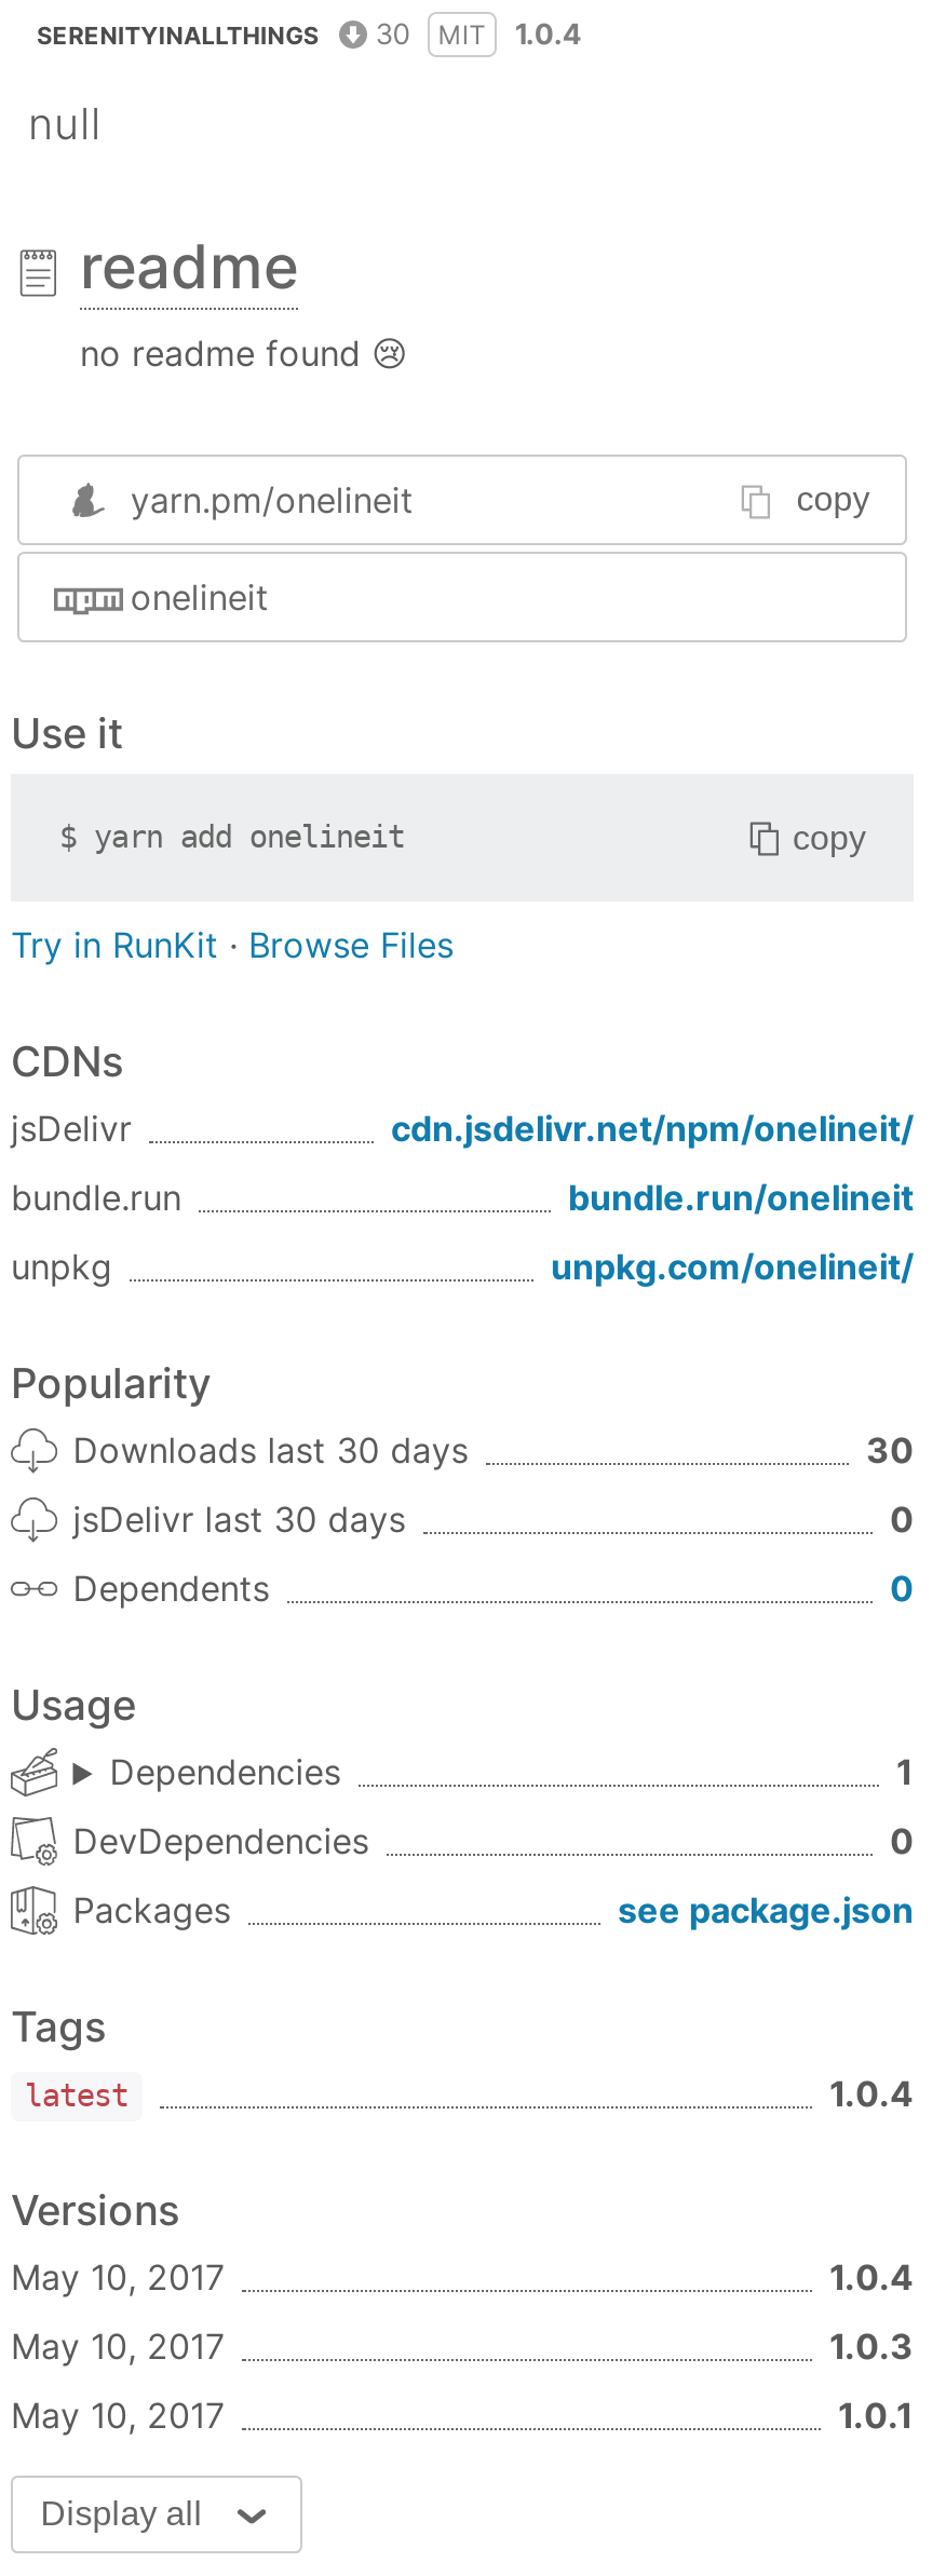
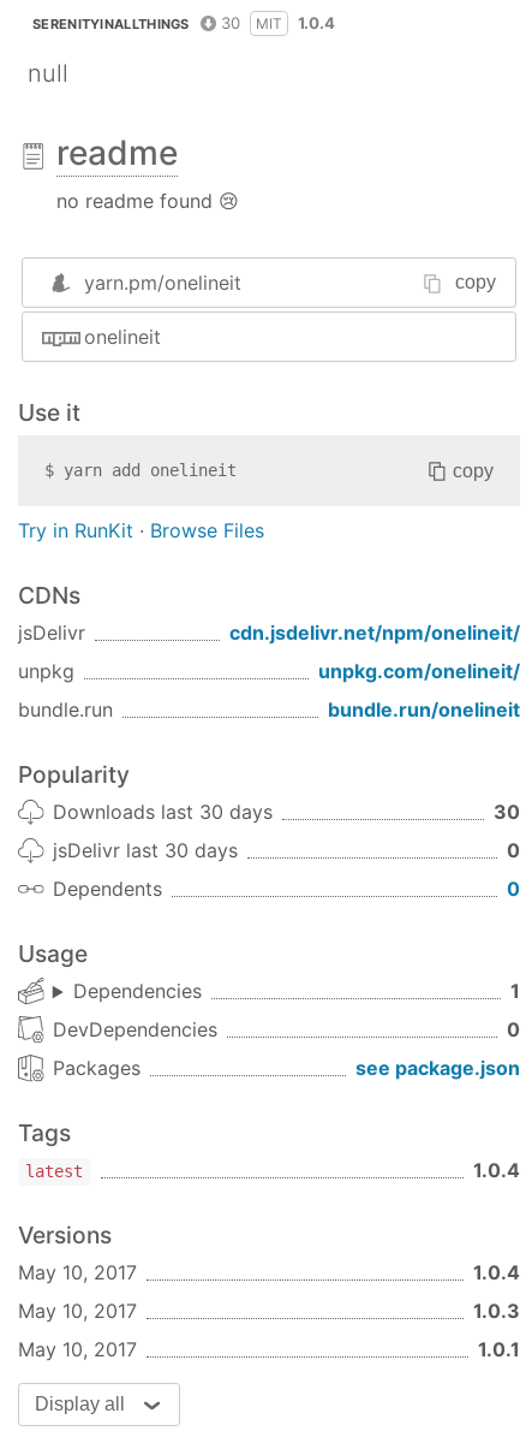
moved [11,1176,914,1220] -> [18,698,520,722]: bundle.run | bundle.run/onelineit
moved [11,1245,914,1289] -> [18,659,520,683]: unpkg | unpkg.com/onelineit/

